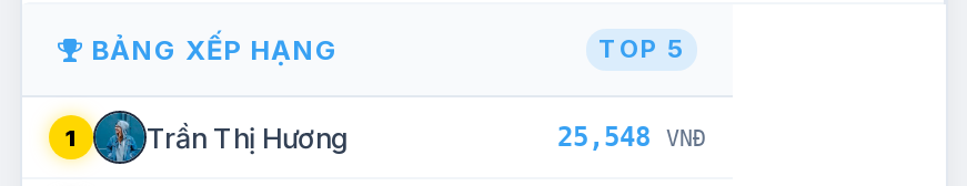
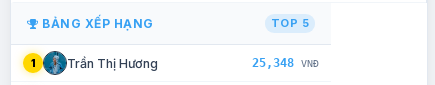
[557,121,706,152] 25,548 VNĐ -> [252,55,319,69] 25,348 VNĐ

